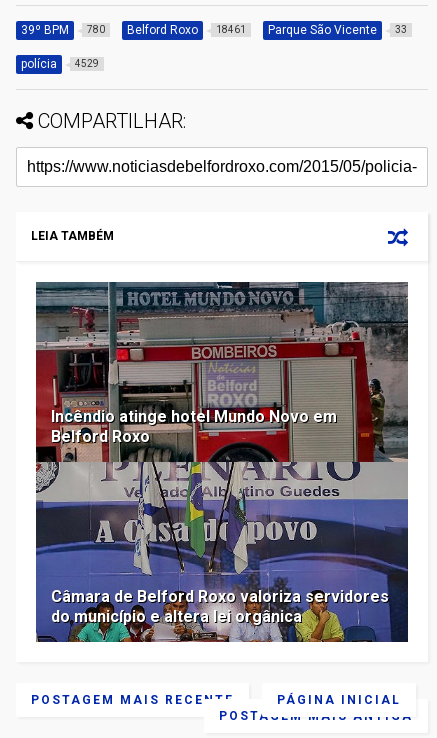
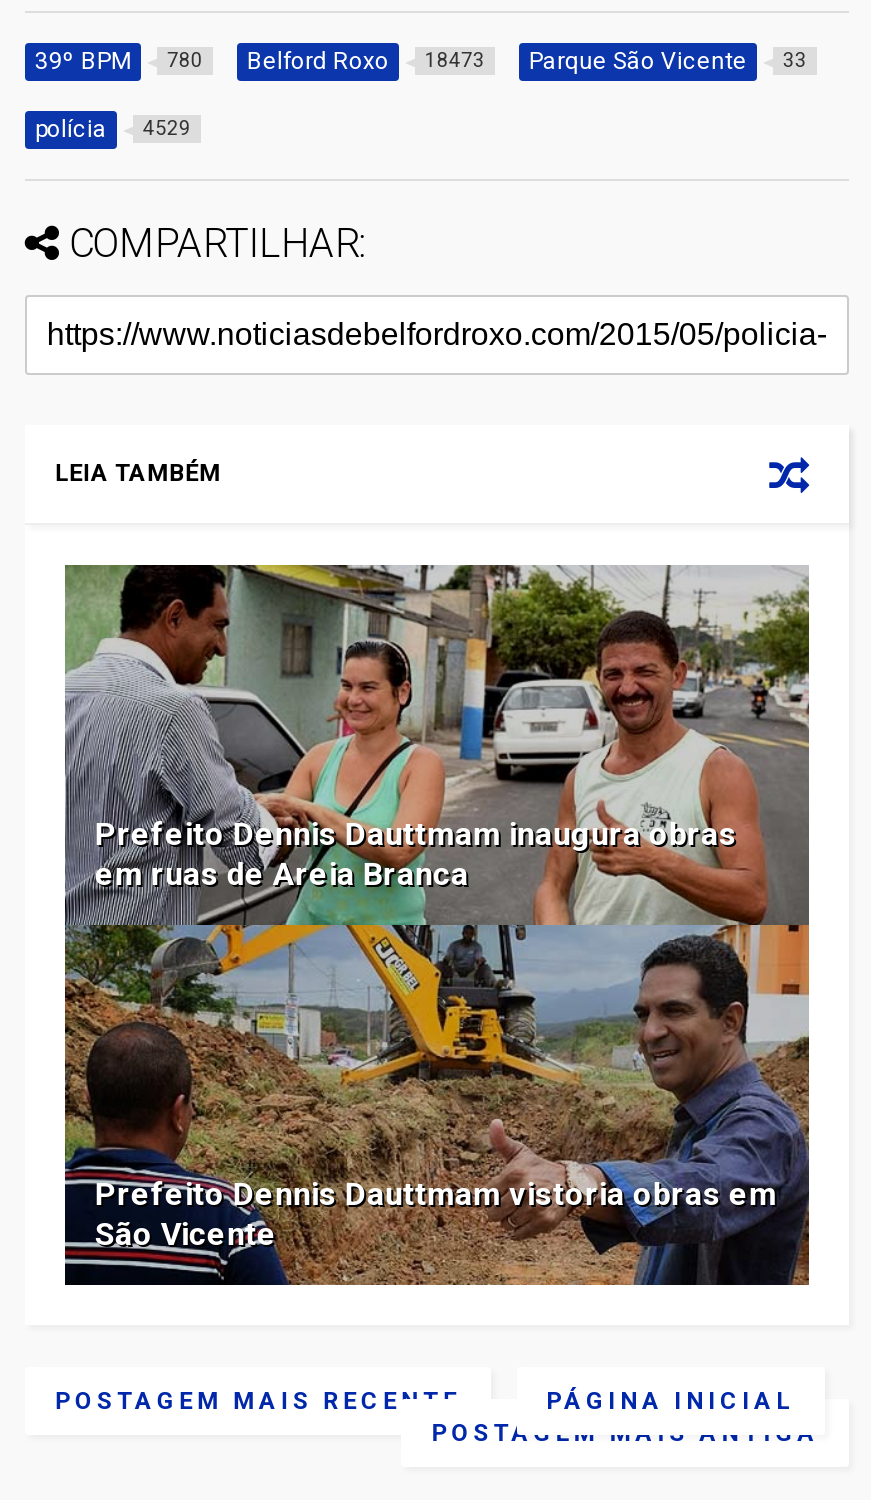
[21,23,407,37] 39º BPM 780 Belford Roxo 18461 Parque São Vicente 33 -> [35,47,807,75] 39º BPM 780 Belford Roxo 18473 Parque São Vicente 33
[35,281,408,446] [image] | Incêndio atinge hotel Mundo Novo em | Belford Roxo -> [63,563,809,893] [image] | Prefeito Dennis Dauttmam inaugura obras | em ruas de Areia Branca
[35,409,409,626] [image] | Câmara de Belford Roxo valoriza servidores | do município e altera lei orgânica -> [63,839,811,1253] [image] | Prefeito Dennis Dauttmam vistoria obras em | São Vicente

